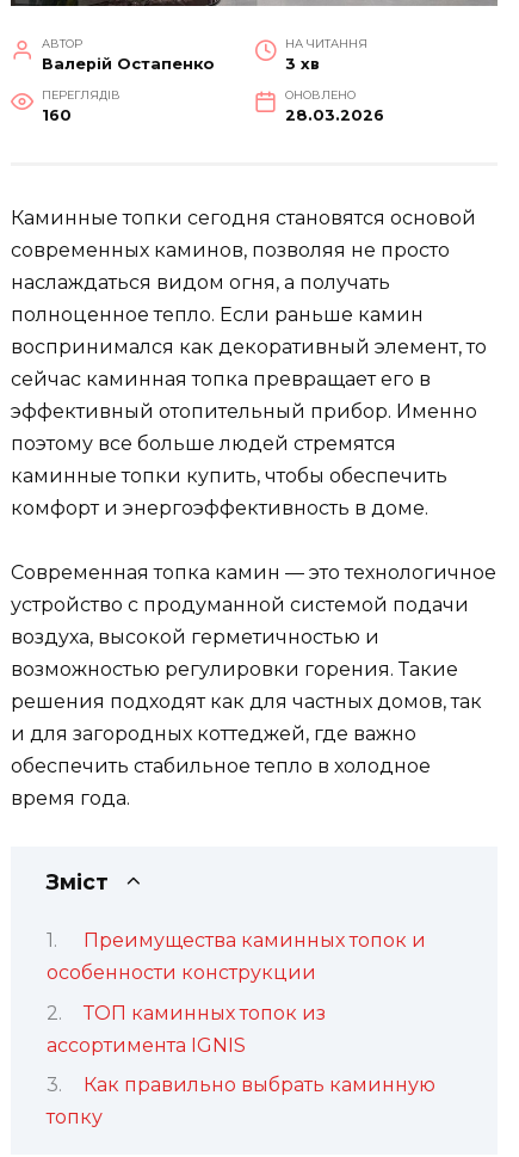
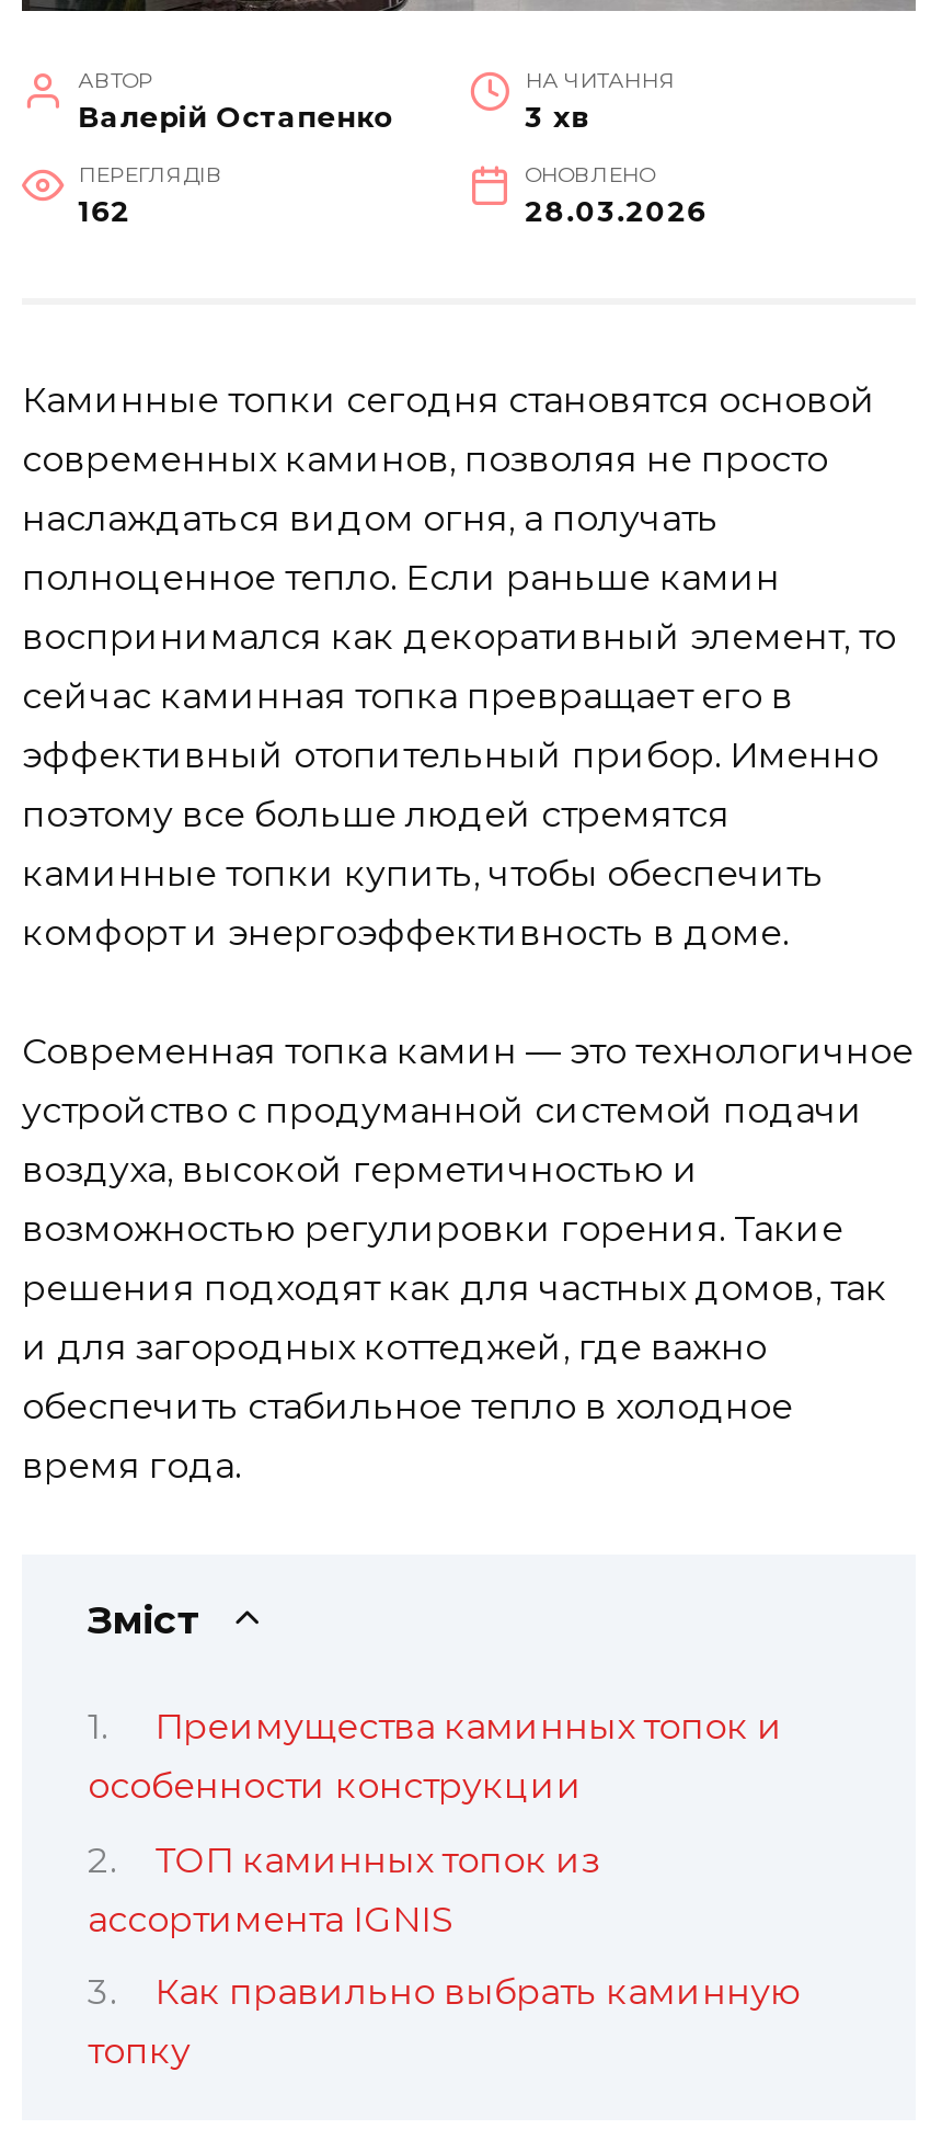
[41,106,71,124] 160 -> [78,194,131,227] 162

